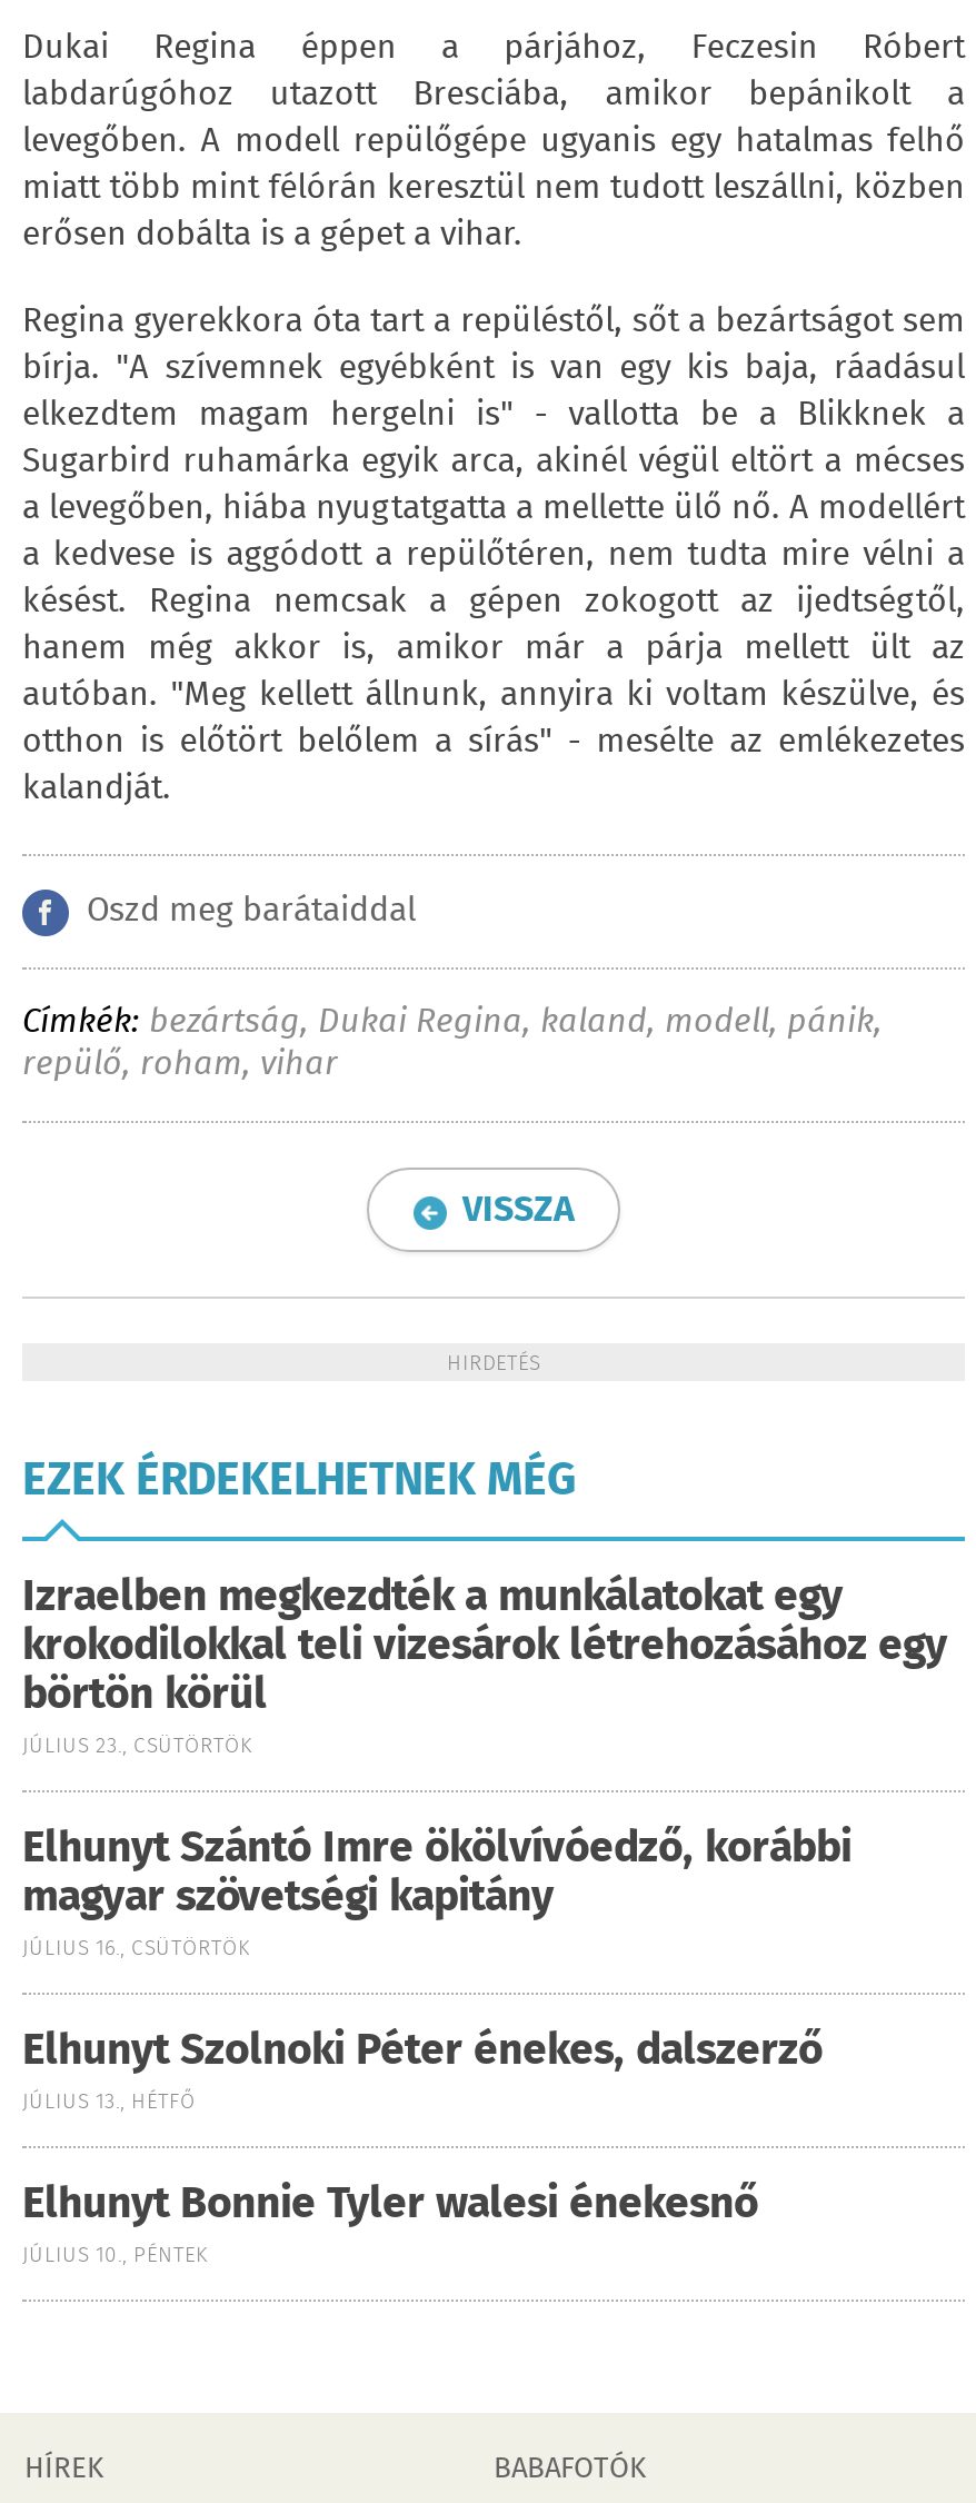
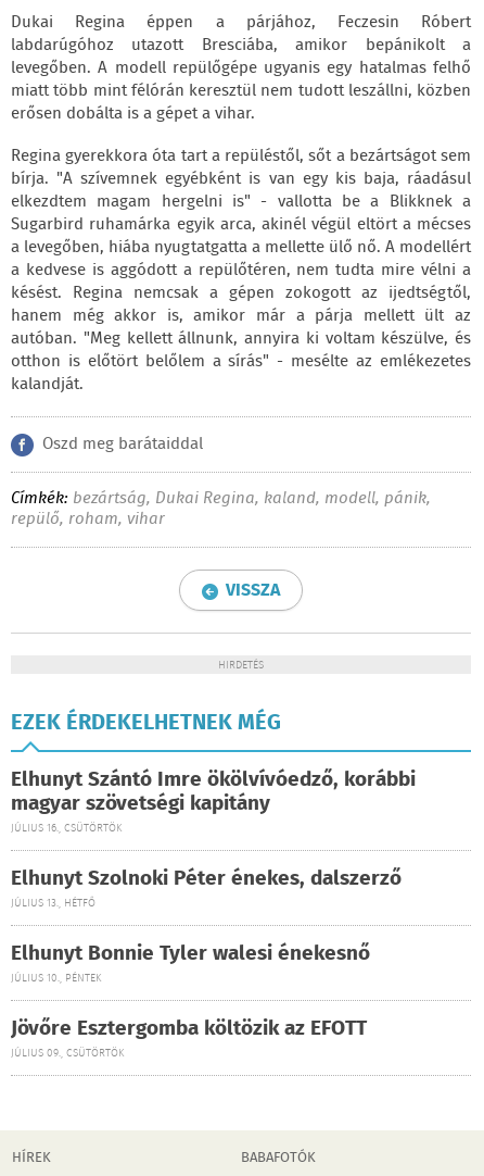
[22,1566,947,1764] Izraelben megkezdték a munkálatokat egy | krokodilokkal teli vizesárok létrehozásához egy | börtön körül | JÚLIUS 23., CSÜTÖRTÖK -> none
moved [22,1817,851,2273] -> [11,764,416,987]: Elhunyt Szántó Imre ökölvívóedző, korábbi | magyar szövetségi kapitány | JÚLIUS 16., CSÜTÖRTÖK | Elhunyt Szolnoki Péter énekes, dalszerző | JÚLIUS 13., HÉTFŐ | Elhunyt Bonnie Tyler walesi énekesnő | JÚLIUS 10., PÉNTEK
none -> [11,1013,367,1062] Jövőre Esztergomba költözik az EFOTT | JÚLIUS 09., CSÜTÖRTÖK

